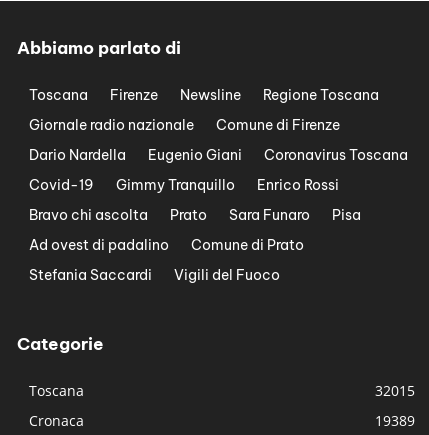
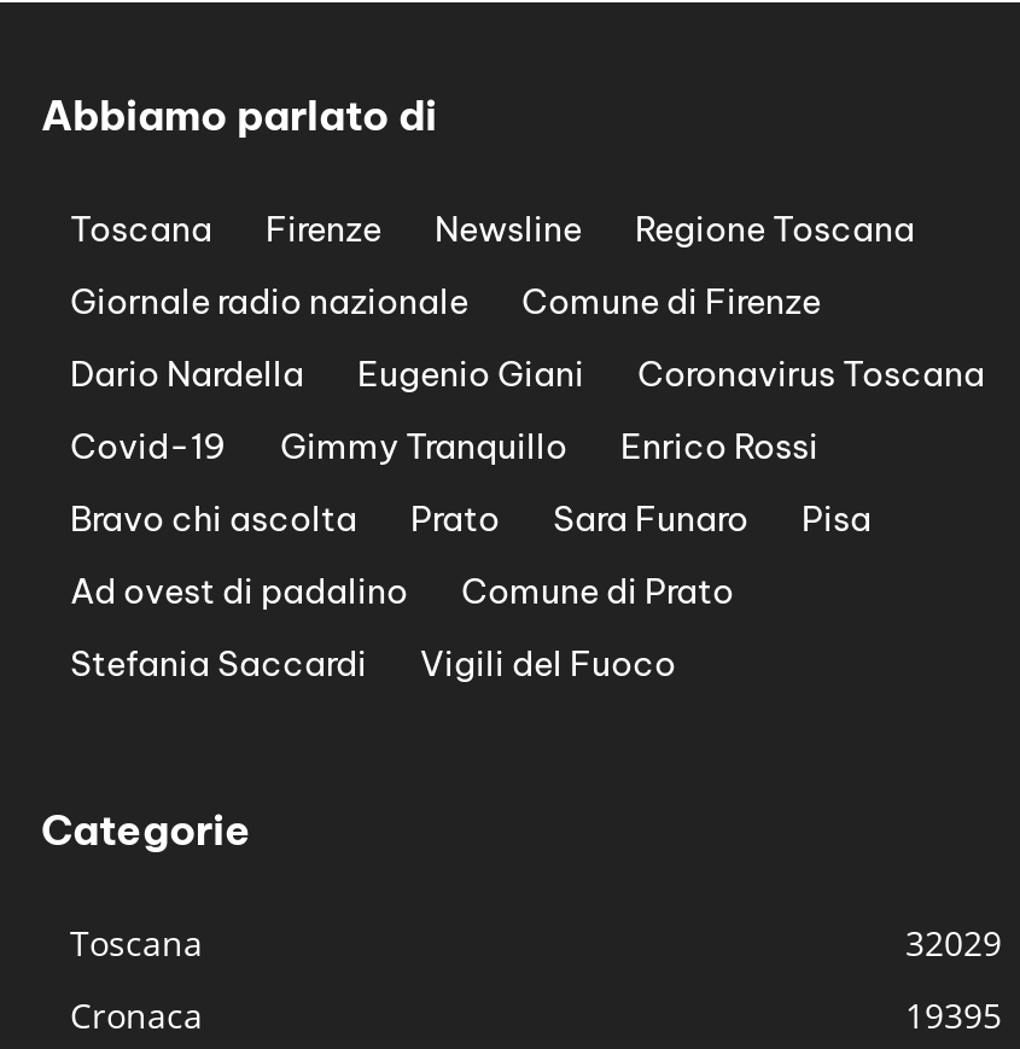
[375,381,415,400] 32015 -> [905,919,1002,965] 32029
[375,411,415,430] 19389 -> [905,991,1002,1037] 19395

